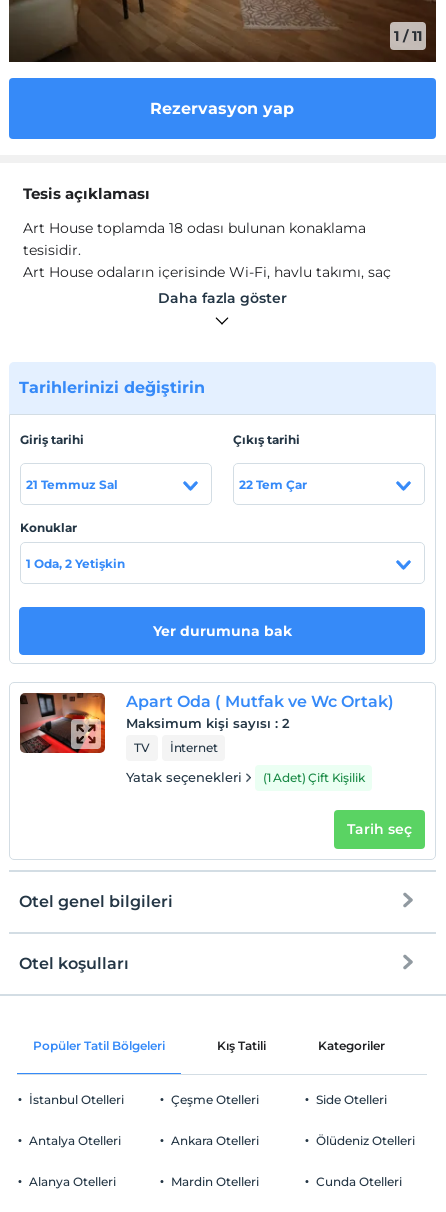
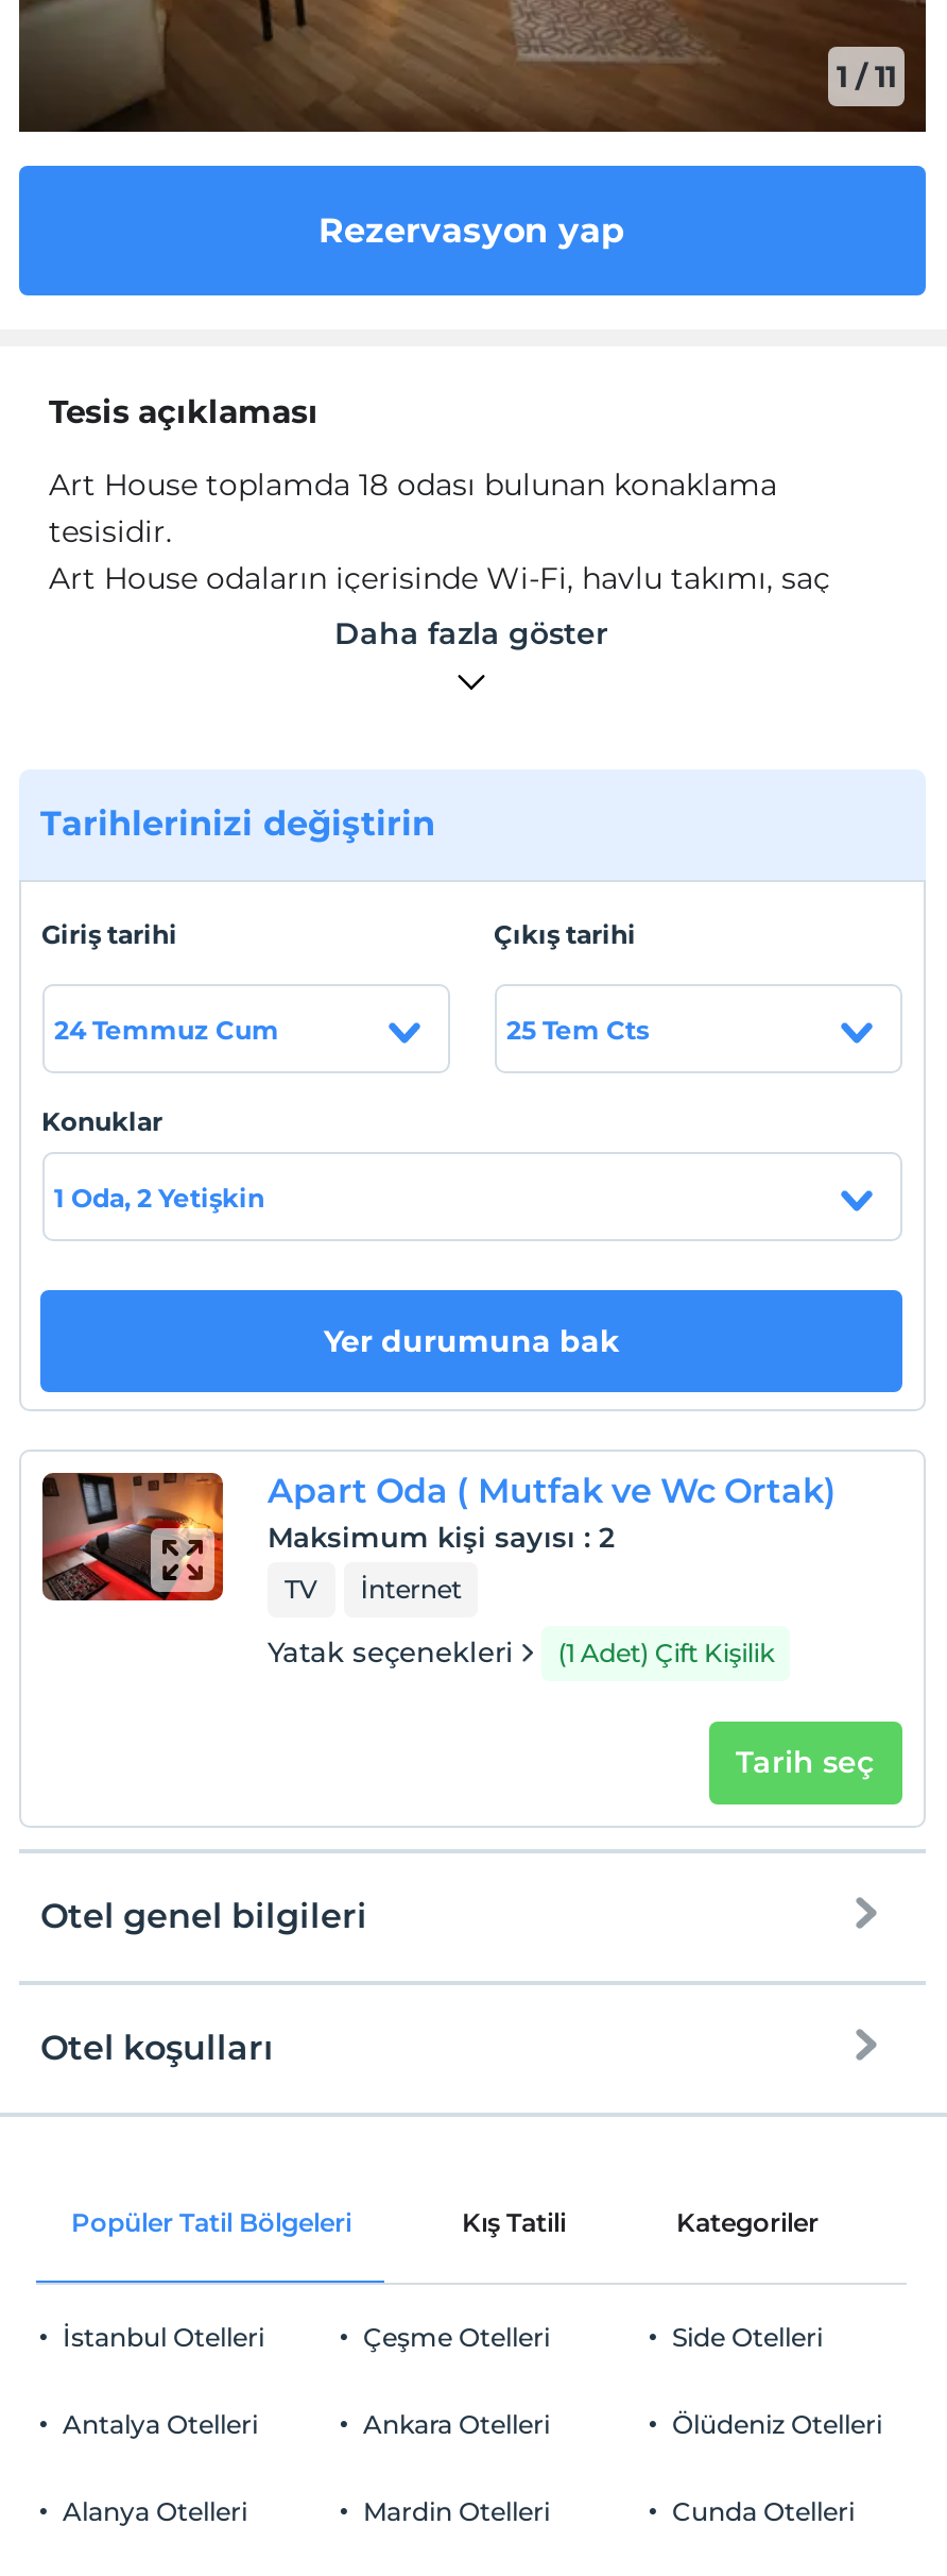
[25,476,117,491] 21 Temmuz Sal -> [54,1013,279,1045] 24 Temmuz Cum
[238,476,306,491] 22 Tem Çar -> [506,1013,649,1045] 25 Tem Cts

